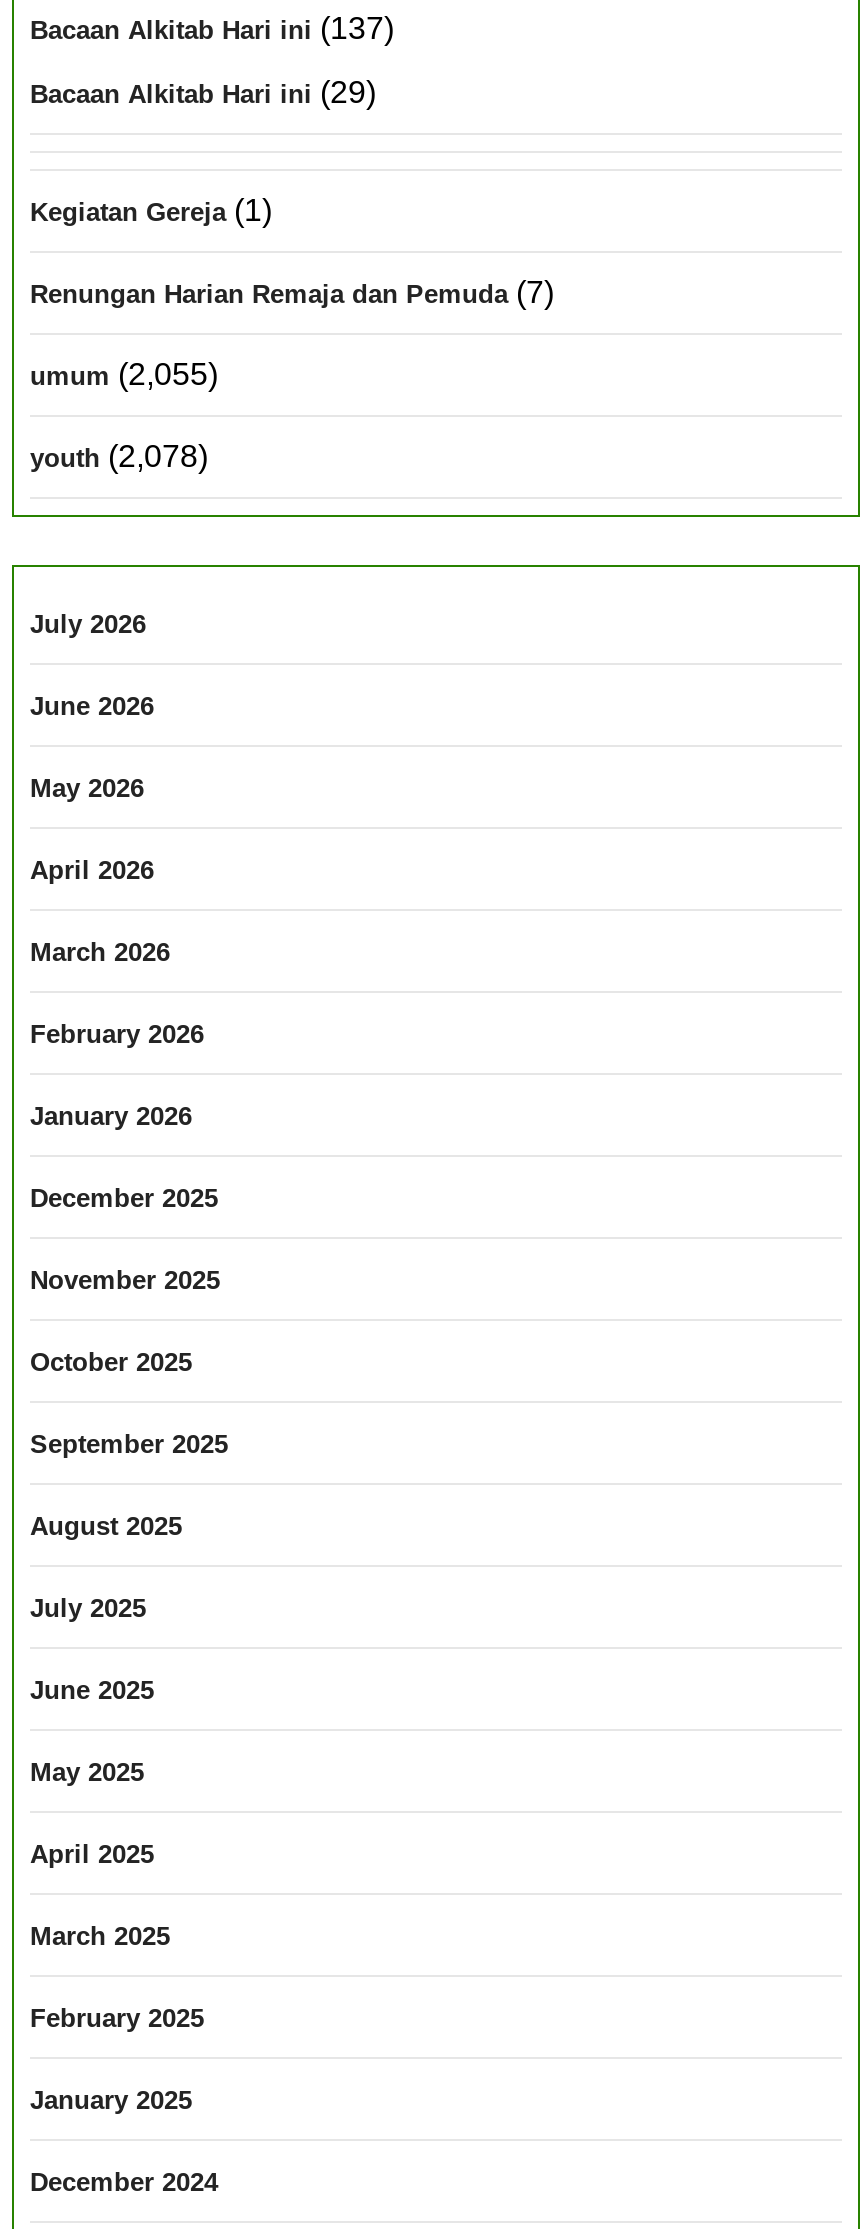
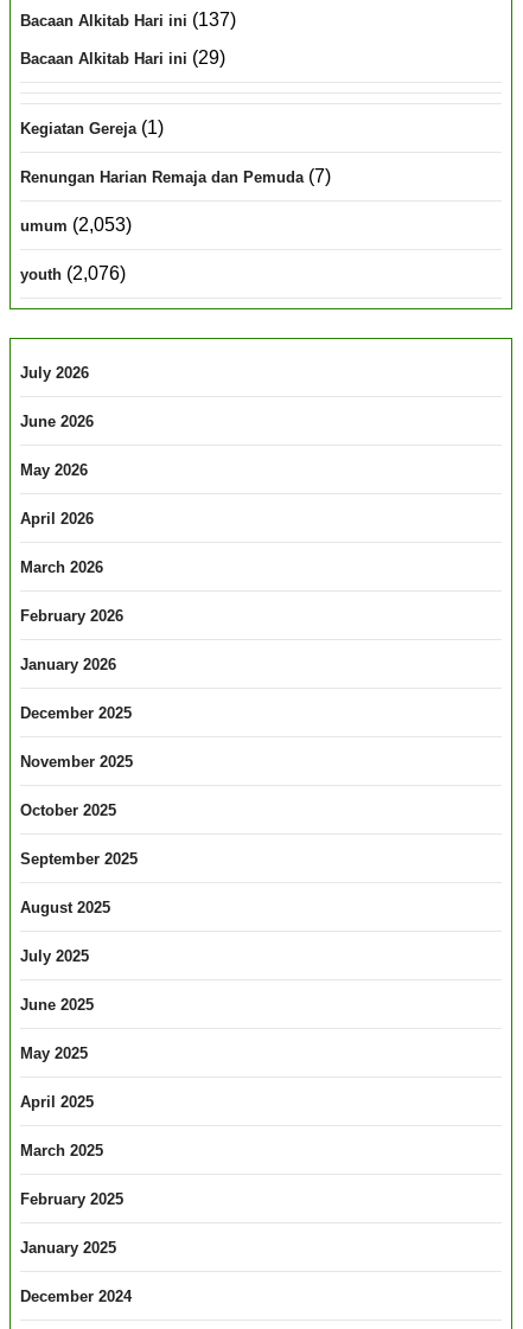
[30,357,218,391] umum (2,055) -> [20,214,132,235] umum (2,053)
[30,439,208,473] youth (2,078) -> [20,263,126,283] youth (2,076)

